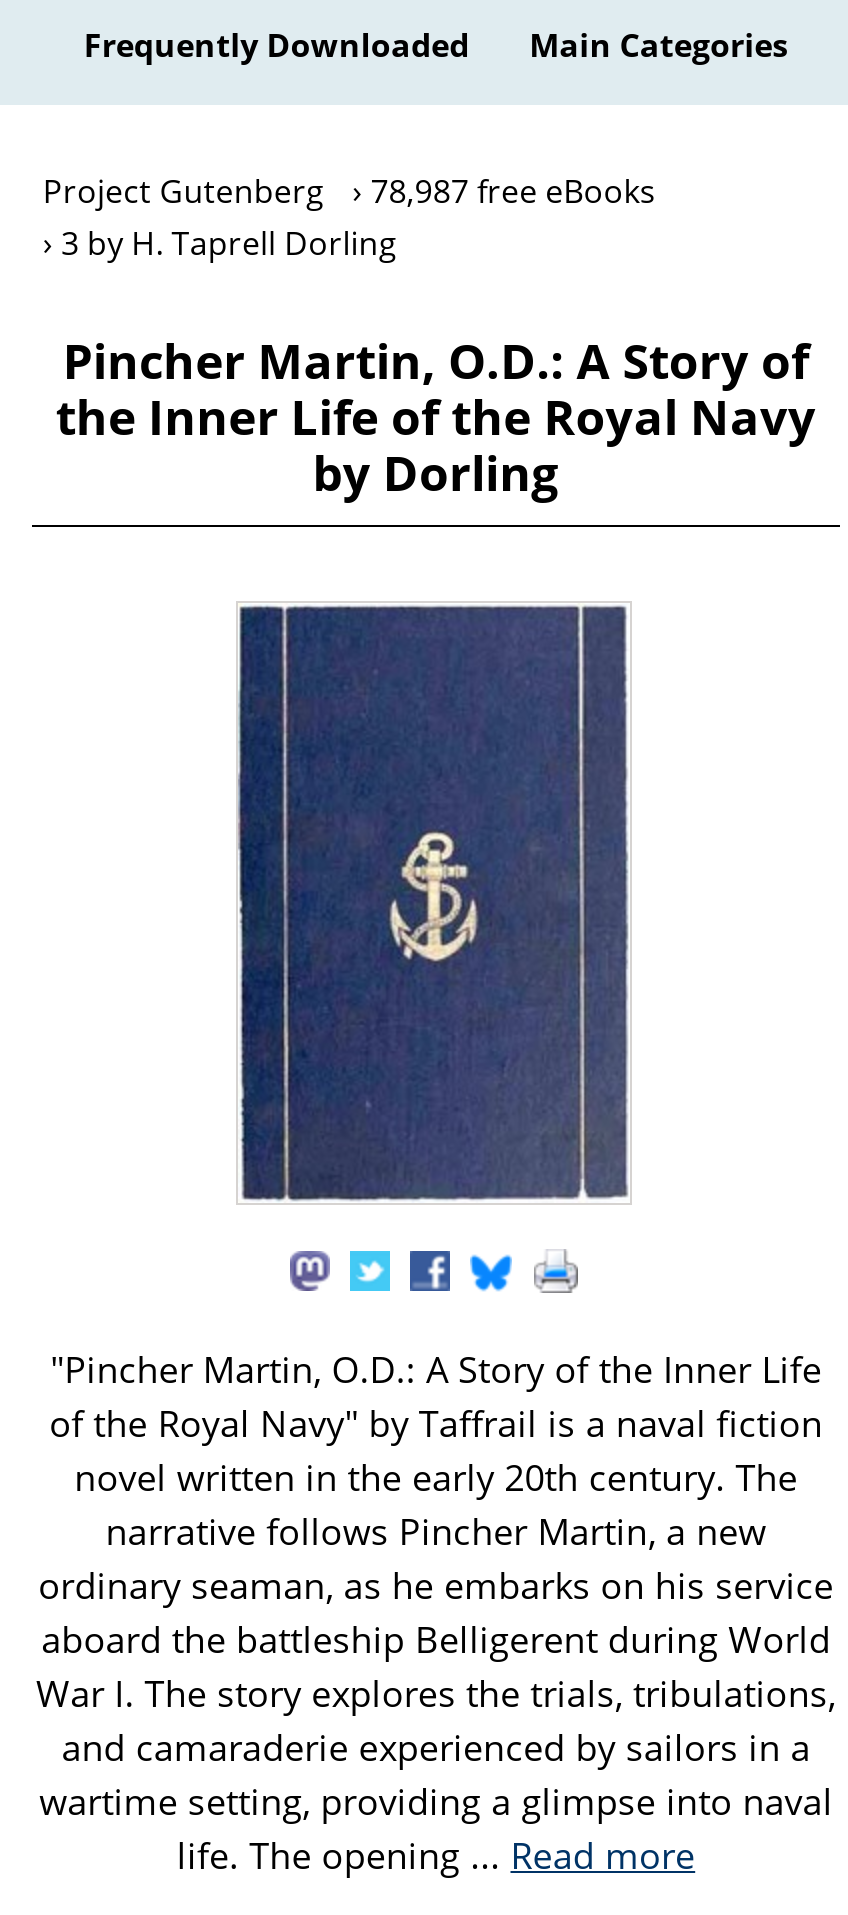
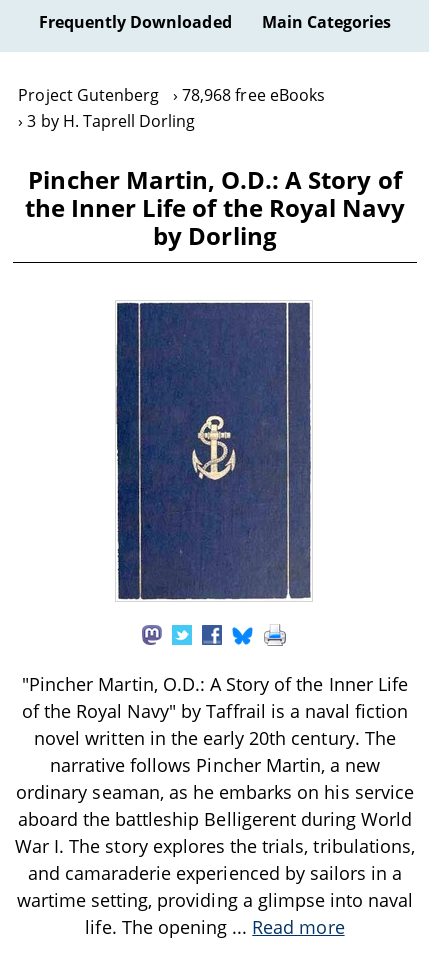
[43,169,656,213] Project Gutenberg 78,987 free eBooks -> [18,84,325,106] Project Gutenberg 78,968 free eBooks

